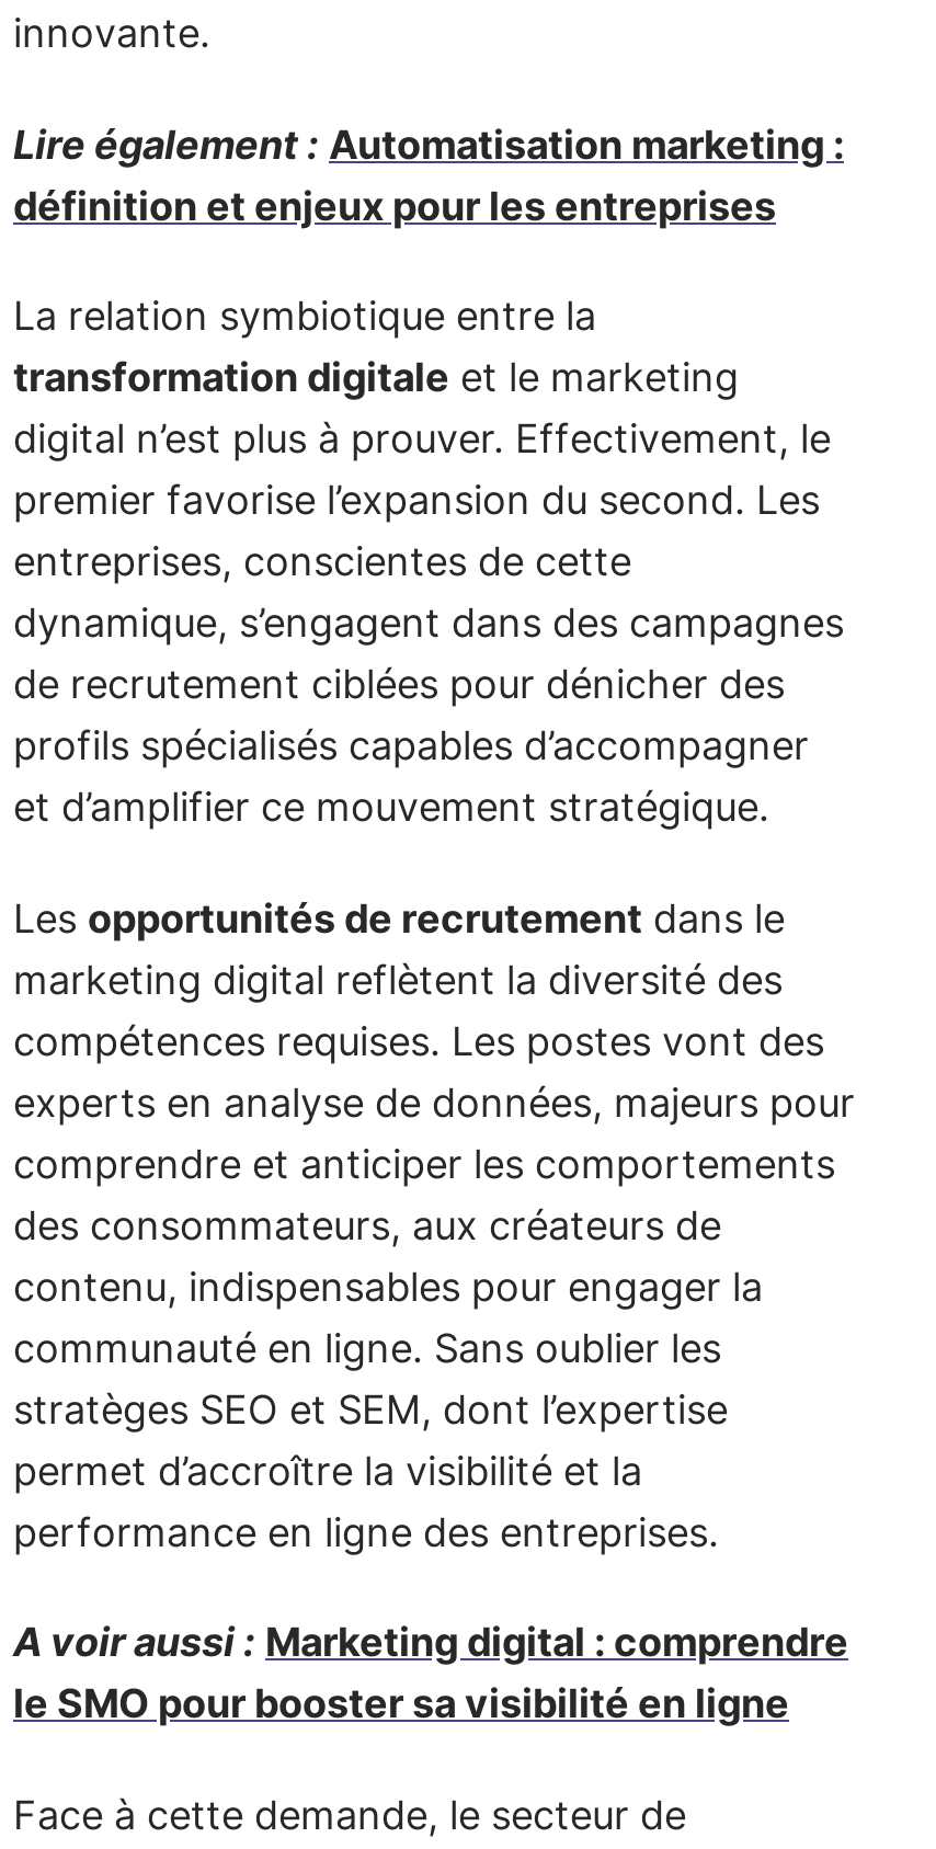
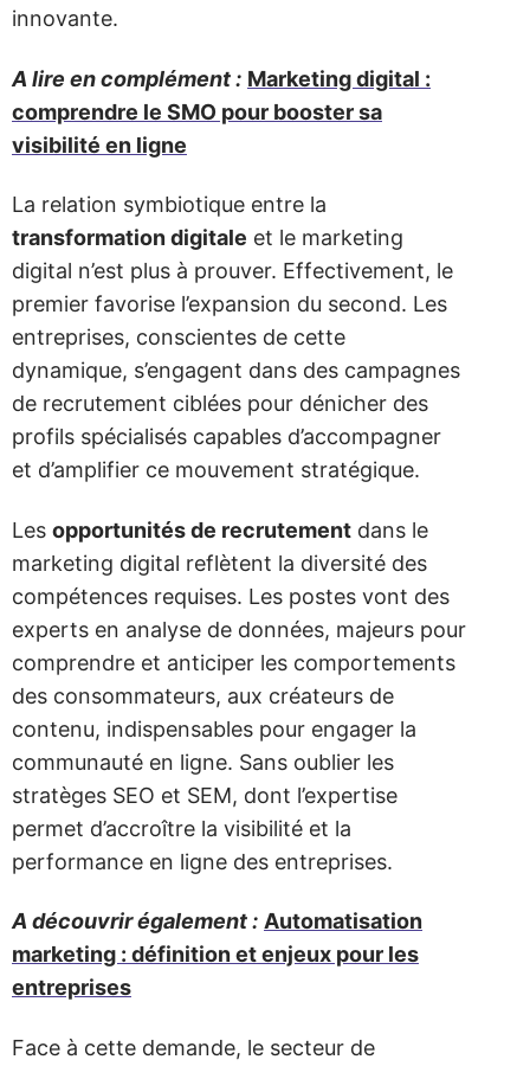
[13,121,844,228] Lire également : Automatisation marketing : | définition et enjeux pour les entreprises -> [12,66,431,157] A lire en complément : Marketing digital : | comprendre le SMO pour booster sa | visibilité en ligne
[13,1619,848,1726] A voir aussi : Marketing digital : comprendre | le SMO pour booster sa visibilité en ligne -> [12,908,422,1000] A découvrir également : Automatisation | marketing : définition et enjeux pour les | entreprises

